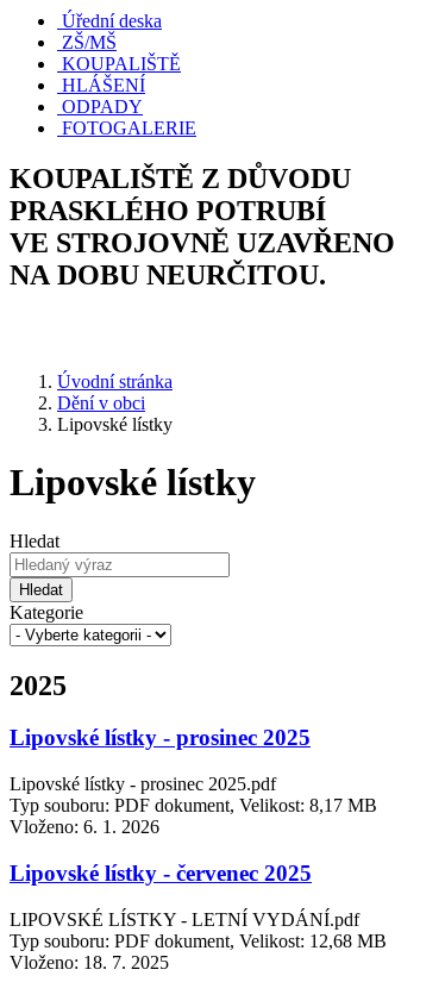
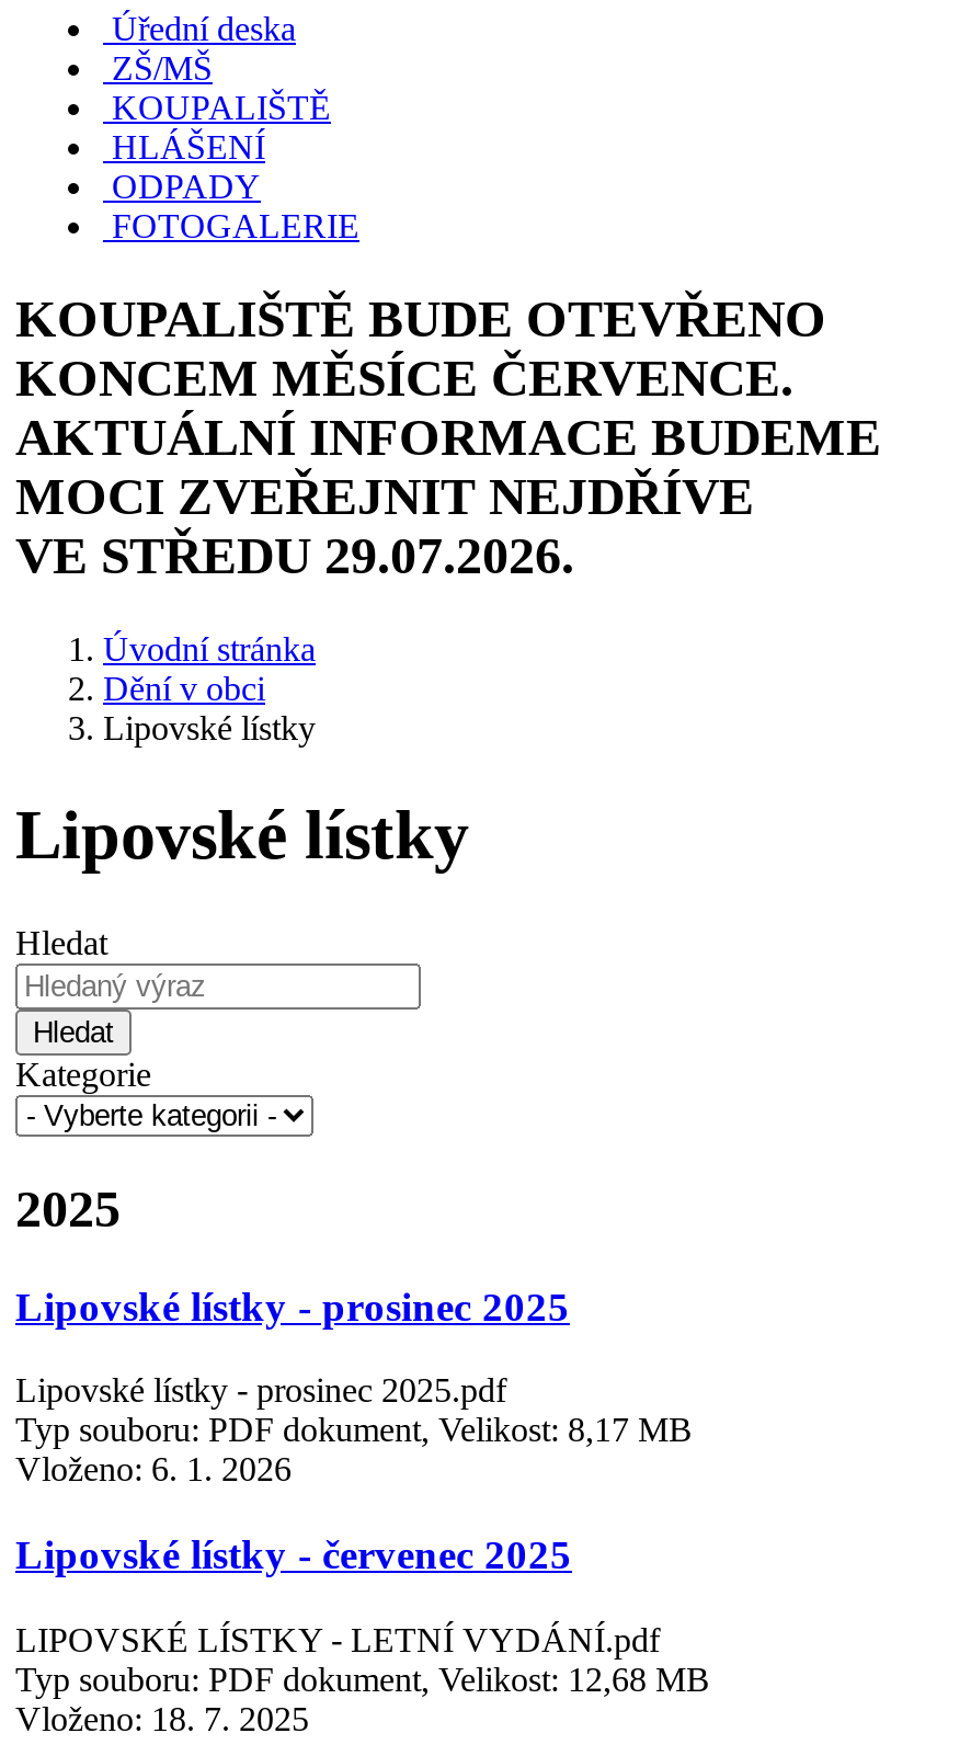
[10,163,395,290] KOUPALIŠTĚ Z DŮVODU | PRASKLÉHO POTRUBÍ | VE STROJOVNĚ UZAVŘENO | NA DOBU NEURČITOU. -> [15,290,881,584] KOUPALIŠTĚ BUDE OTEVŘENO | KONCEM MĚSÍCE ČERVENCE. | AKTUÁLNÍ INFORMACE BUDEME | MOCI ZVEŘEJNIT NEJDŘÍVE | VE STŘEDU 29.07.2026.

